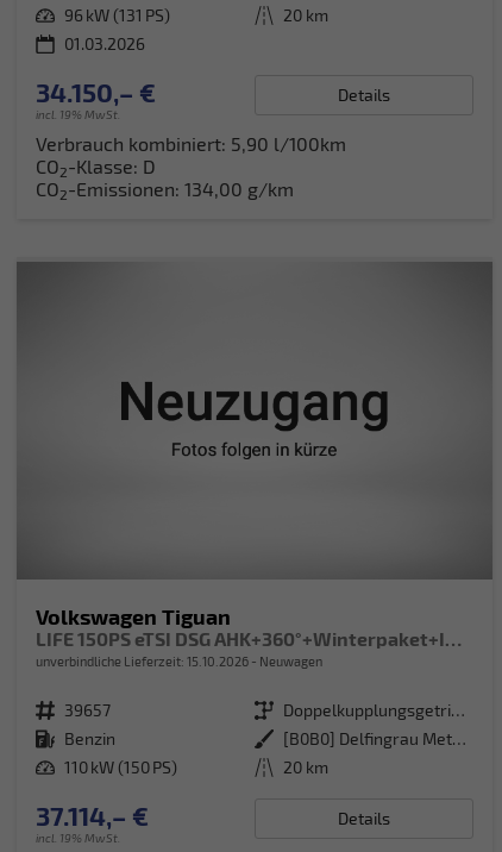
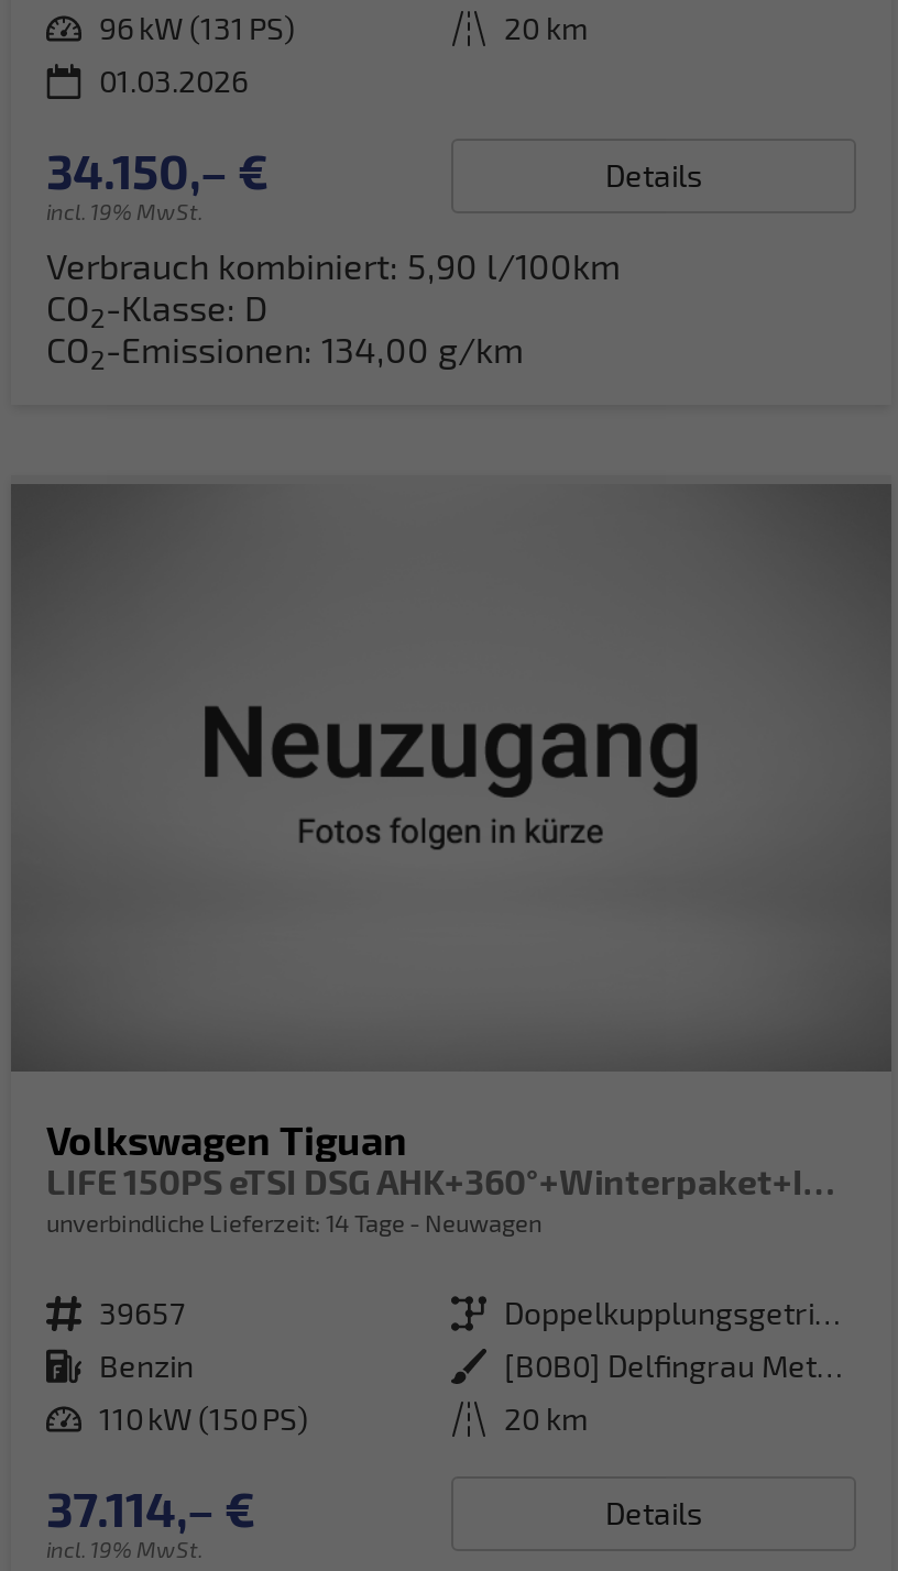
[36,653,322,668] unverbindliche Lieferzeit: 15.10.2026 Neuwagen -> [46,1207,541,1236] unverbindliche Lieferzeit: 14 Tage Neuwagen

